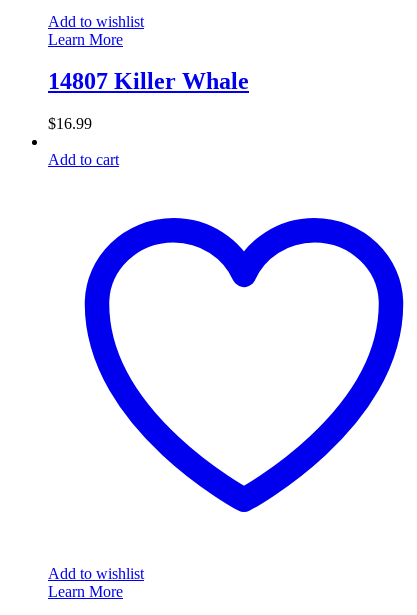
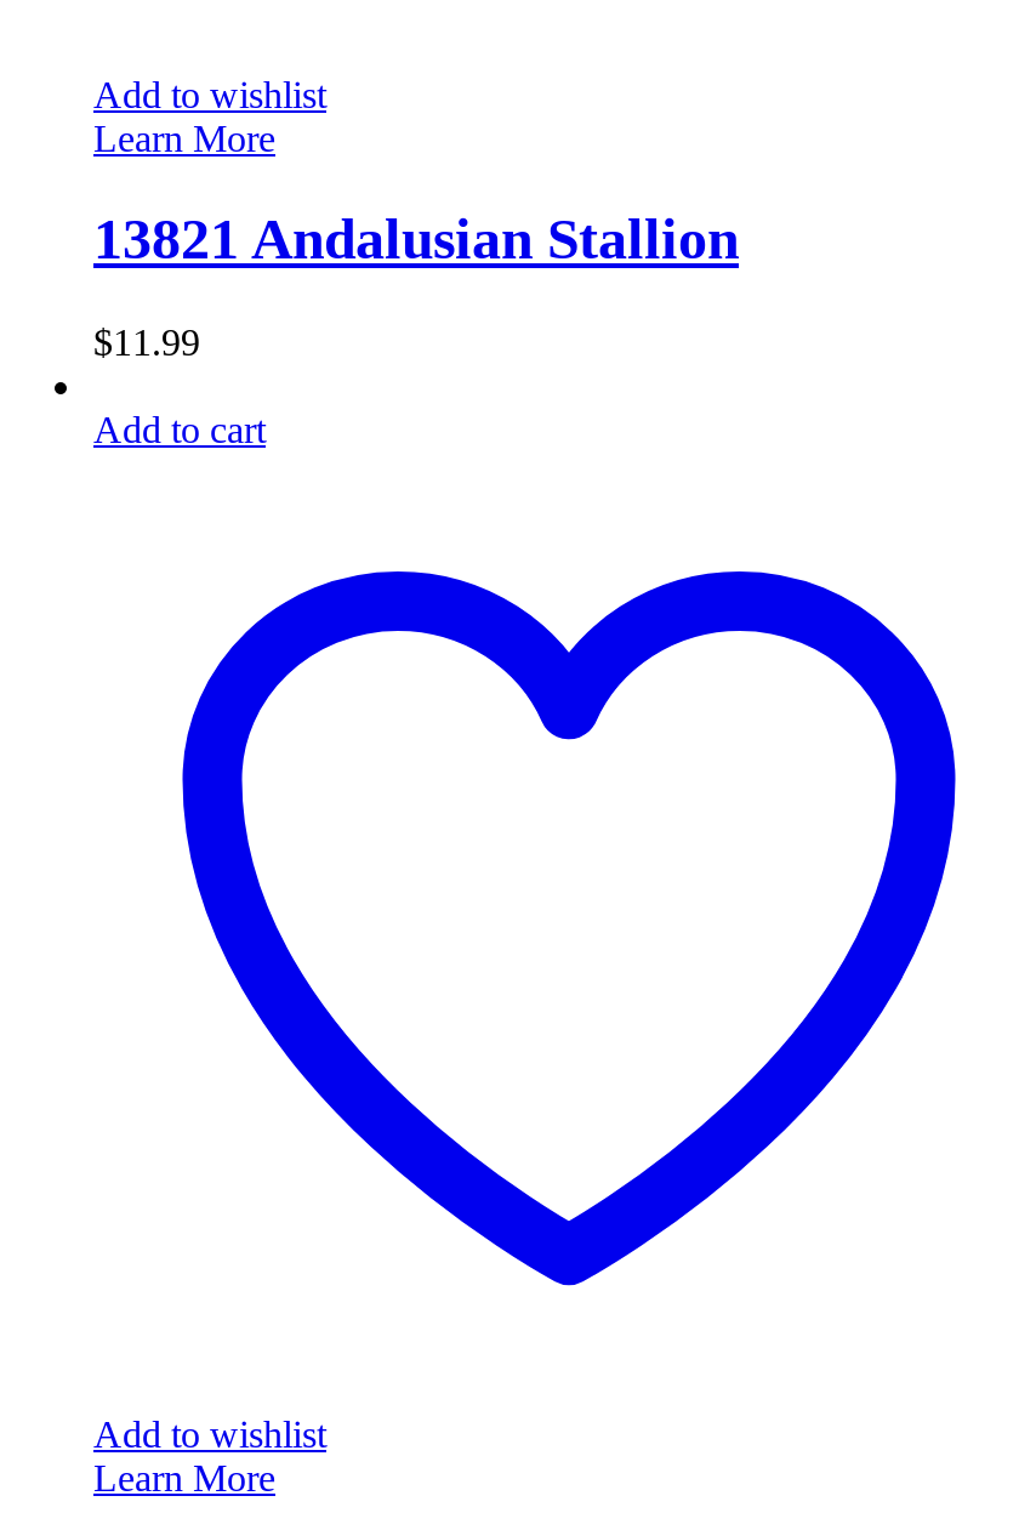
[48,68,249,94] 14807 Killer Whale -> [93,209,739,272] 13821 Andalusian Stallion
[48,115,92,132] $16.99 -> [93,323,200,364] $11.99

